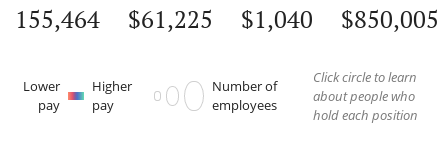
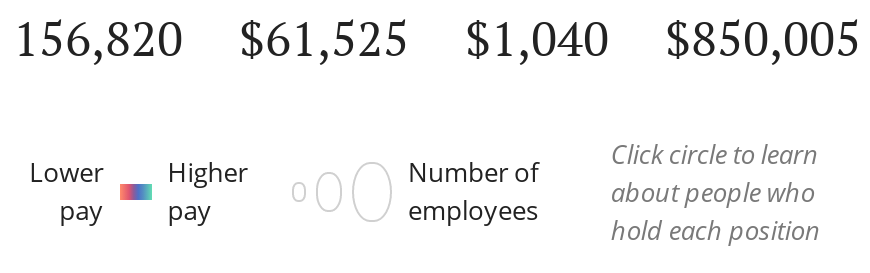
[15,3,100,35] 155,464 -> [13,5,183,69] 156,820
[128,3,213,35] $61,225 -> [239,5,409,69] $61,525

